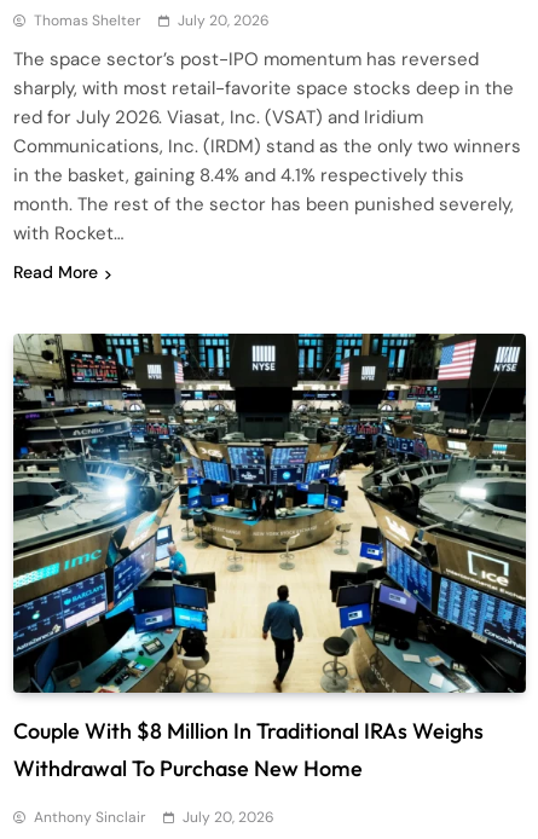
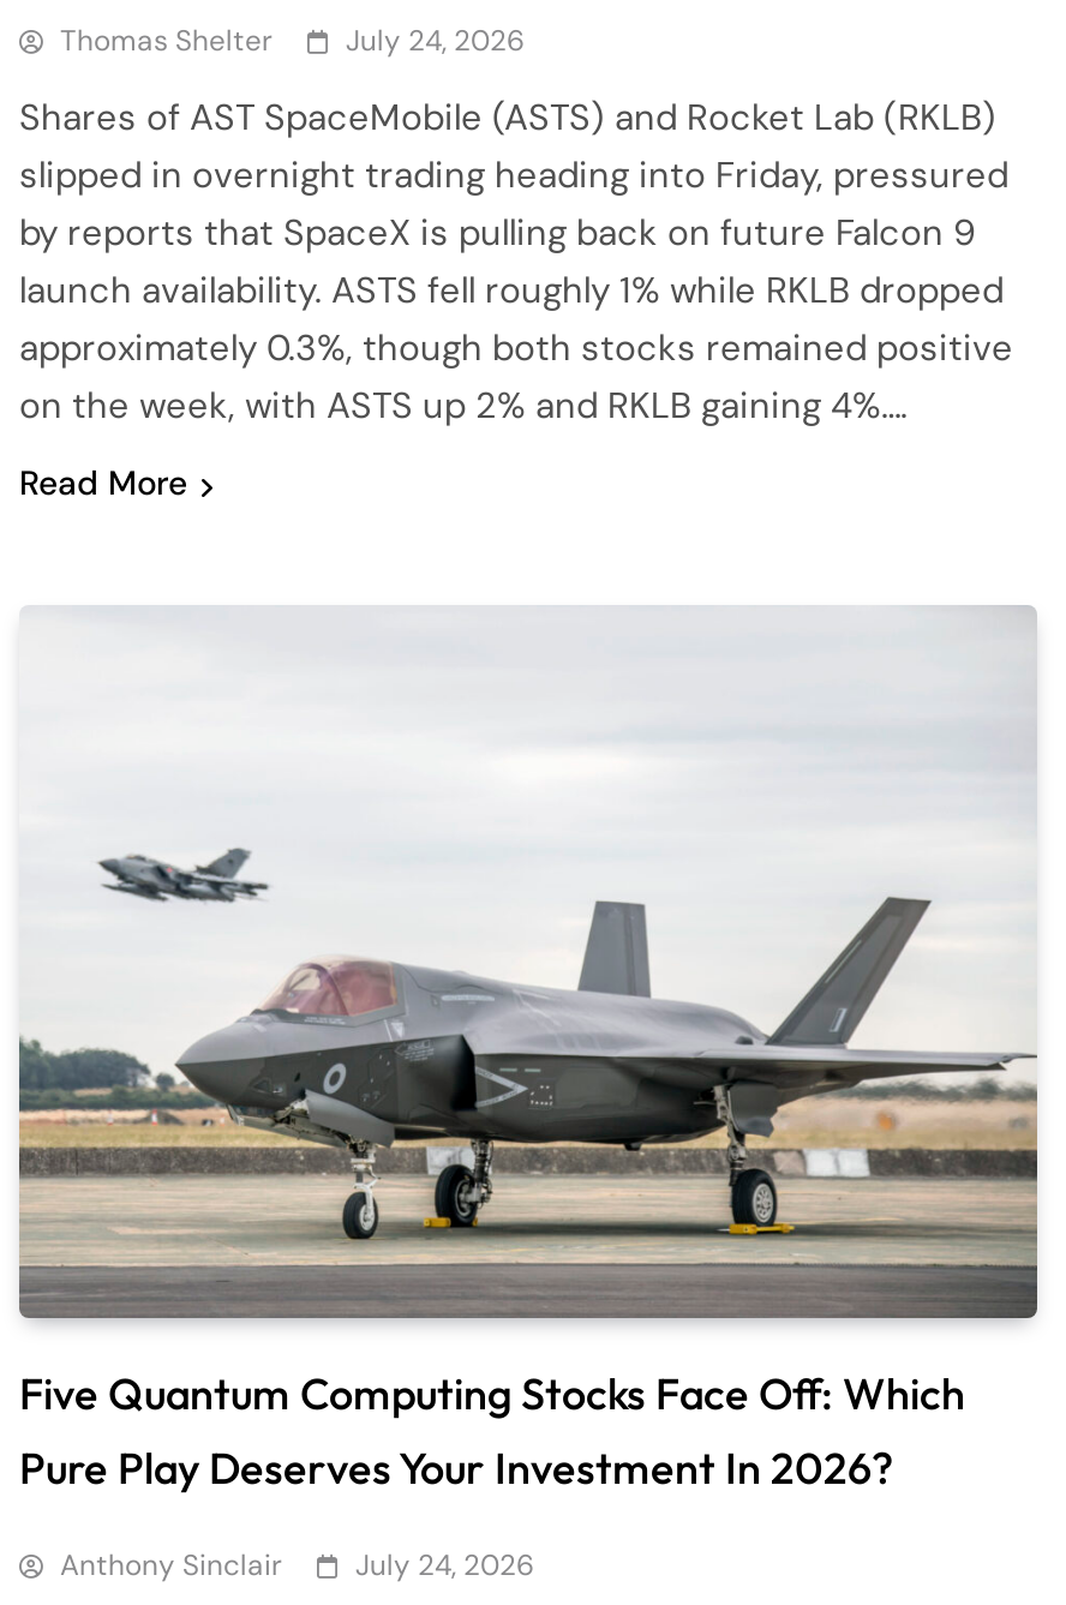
[34,11,270,31] Thomas Shelter July 20, 2026 -> [60,23,526,61] Thomas Shelter July 24, 2026
[13,48,521,246] The space sector’s post-IPO momentum has reversed | sharply, with most retail-favorite space stocks deep in the | red for July 2026. Viasat, Inc. (VSAT) and Iridium | Communications, Inc. (IRDM) stand as the only two winners | in the basket, gaining 8.4% and 4.1% respectively this | month. The rest of the sector has been punished severely, | with Rocket… -> [19,95,1013,431] Shares of AST SpaceMobile (ASTS) and Rocket Lab (RKLB) | slipped in overnight trading heading into Friday, pressured | by reports that SpaceX is pulling back on future Falcon 9 | launch availability. ASTS fell roughly 1% while RKLB dropped | approximately 0.3%, though both stocks remained positive | on the week, with ASTS up 2% and RKLB gaining 4%….
[12,332,527,782] [image] | Couple With $8 Million In Traditional IRAs Weighs | Withdrawal To Purchase New Home -> [17,605,1040,1496] [image] | Five Quantum Computing Stocks Face Off: Which | Pure Play Deserves Your Investment In 2026?
[34,808,274,827] Anthony Sinclair July 20, 2026 -> [60,1547,535,1585] Anthony Sinclair July 24, 2026

